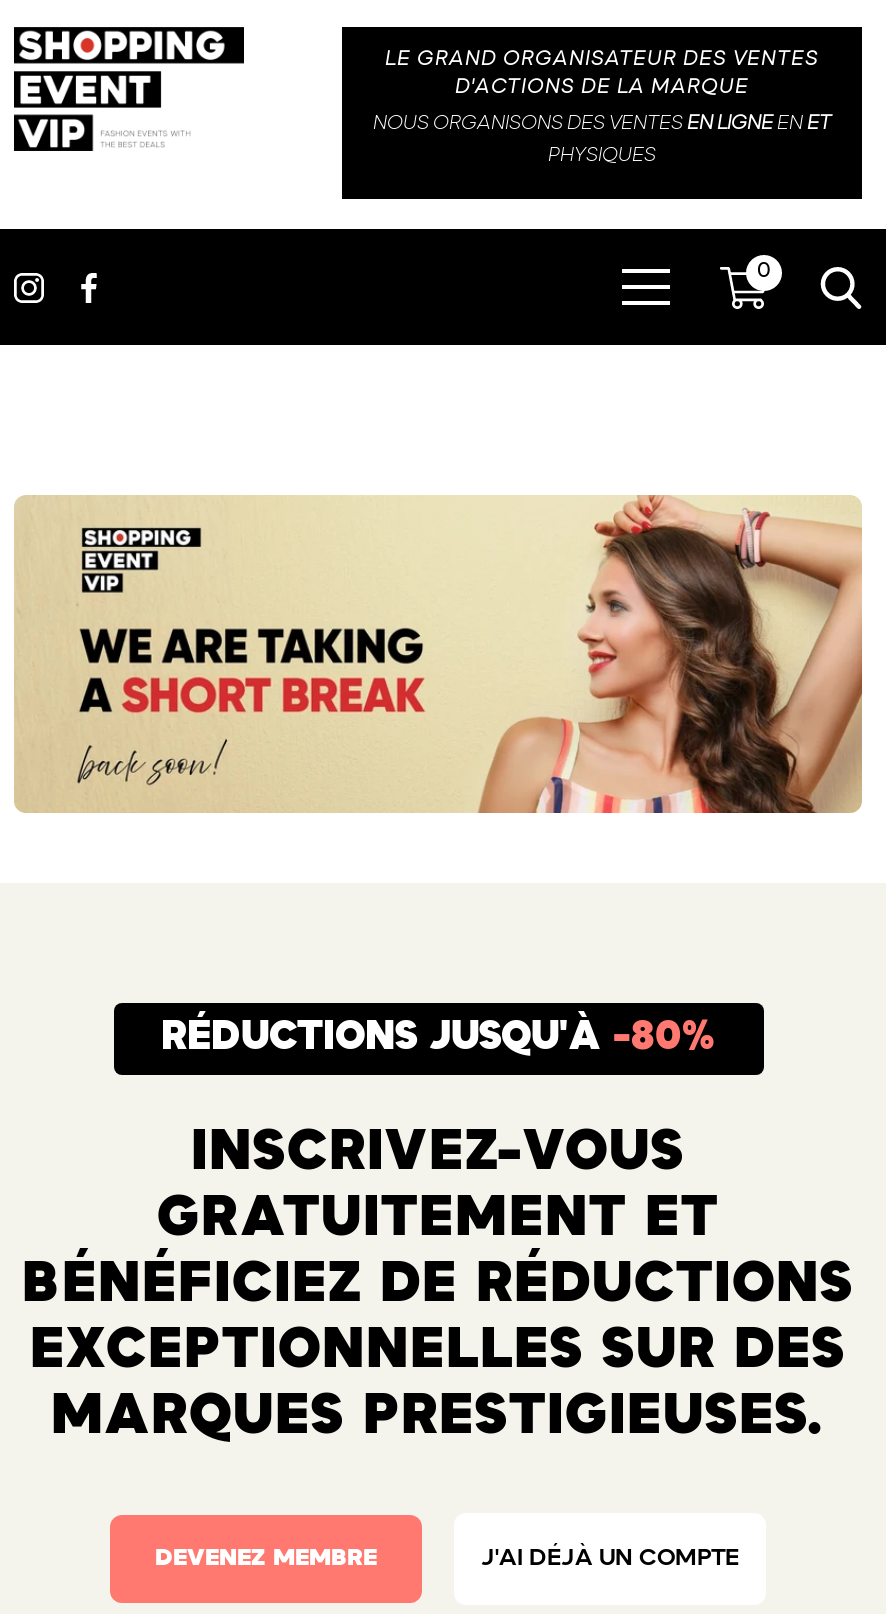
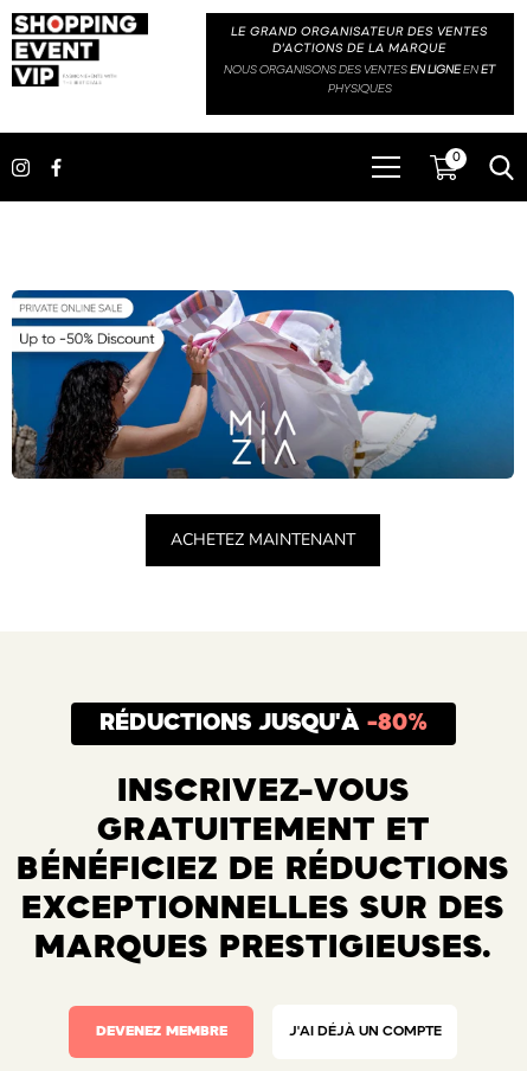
none -> [171,528,355,551] ACHETEZ MAINTENANT
[14,493,864,815] [image] -> [11,289,515,480] [image]

